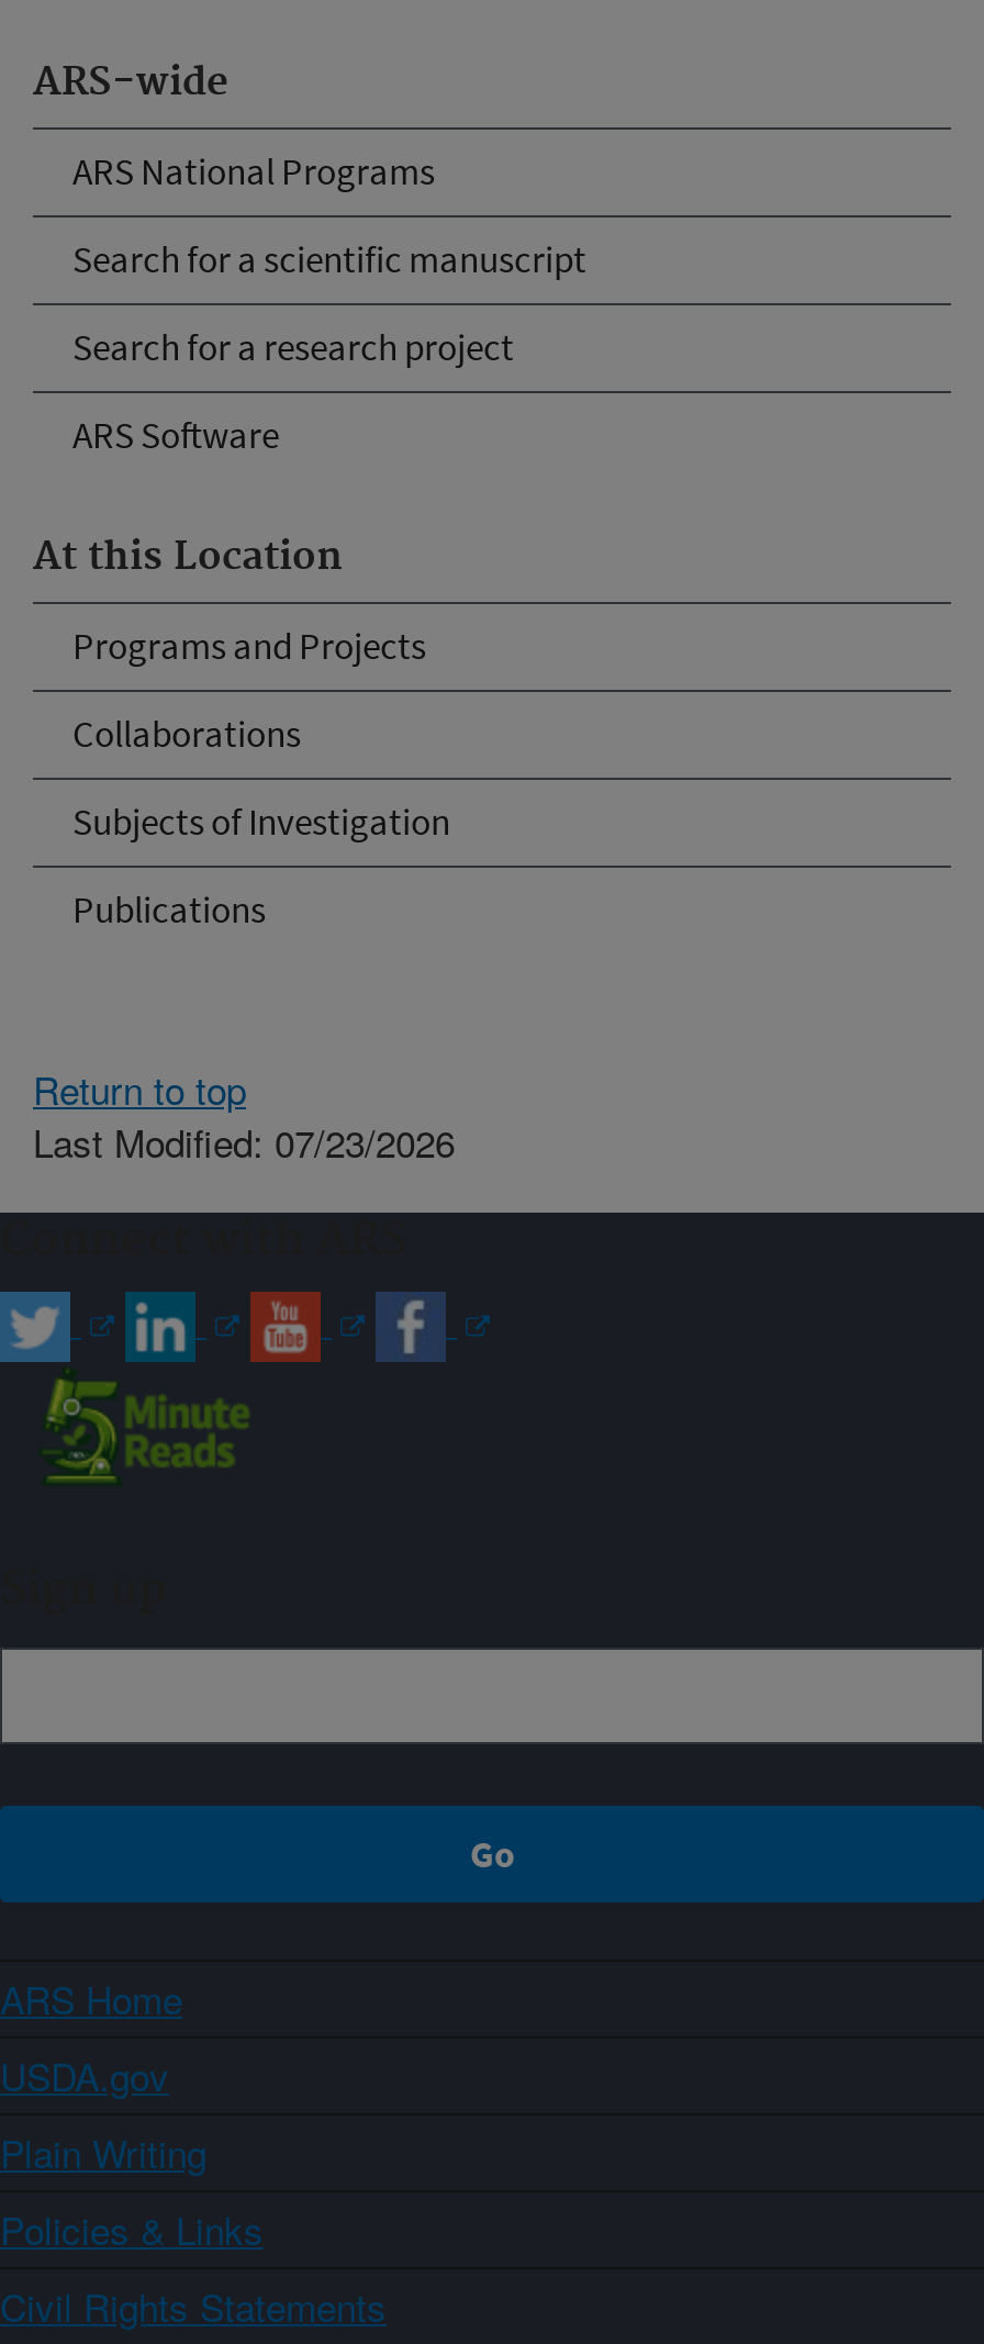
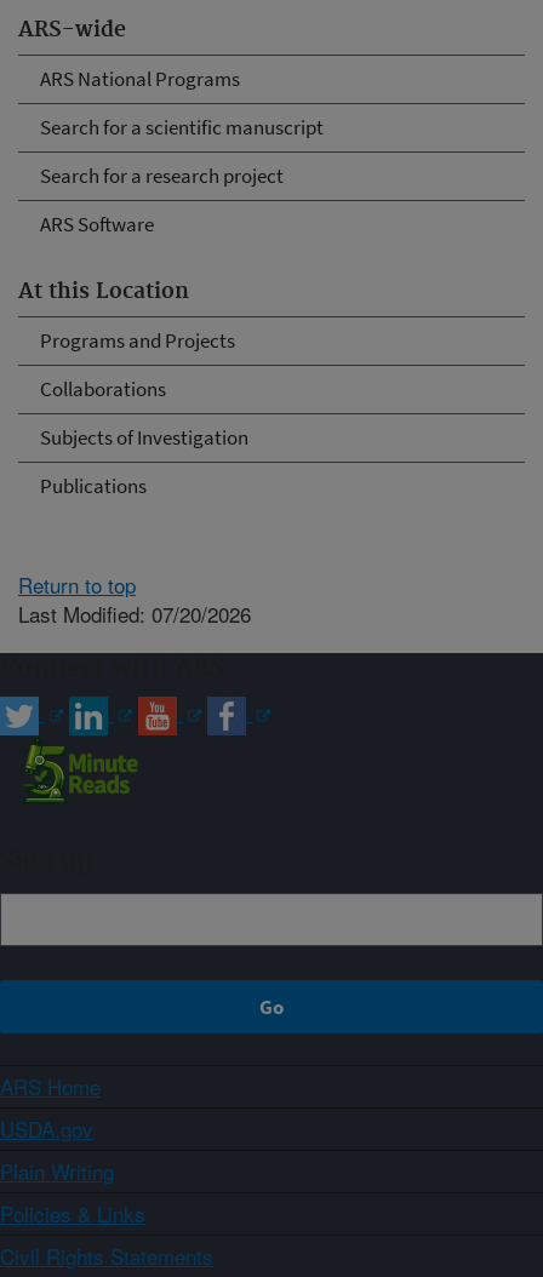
[33,1113,455,1168] Last Modified: 07/23/2026 -> [18,598,251,628] Last Modified: 07/20/2026

